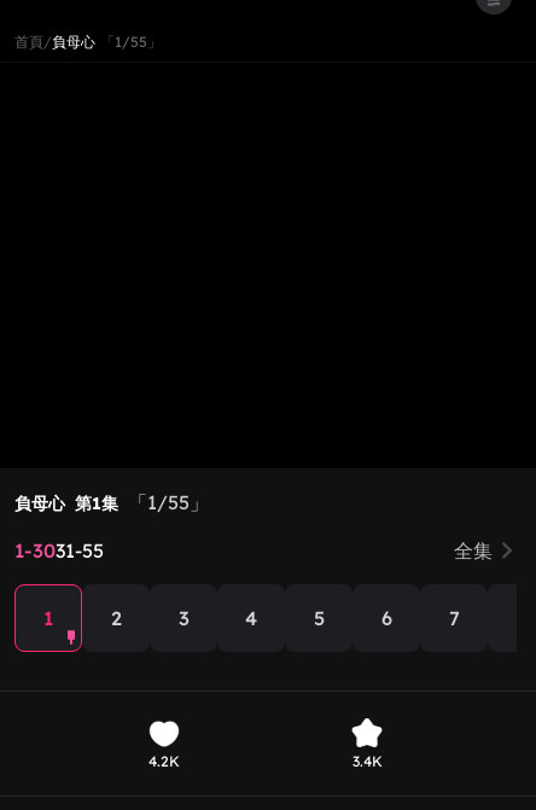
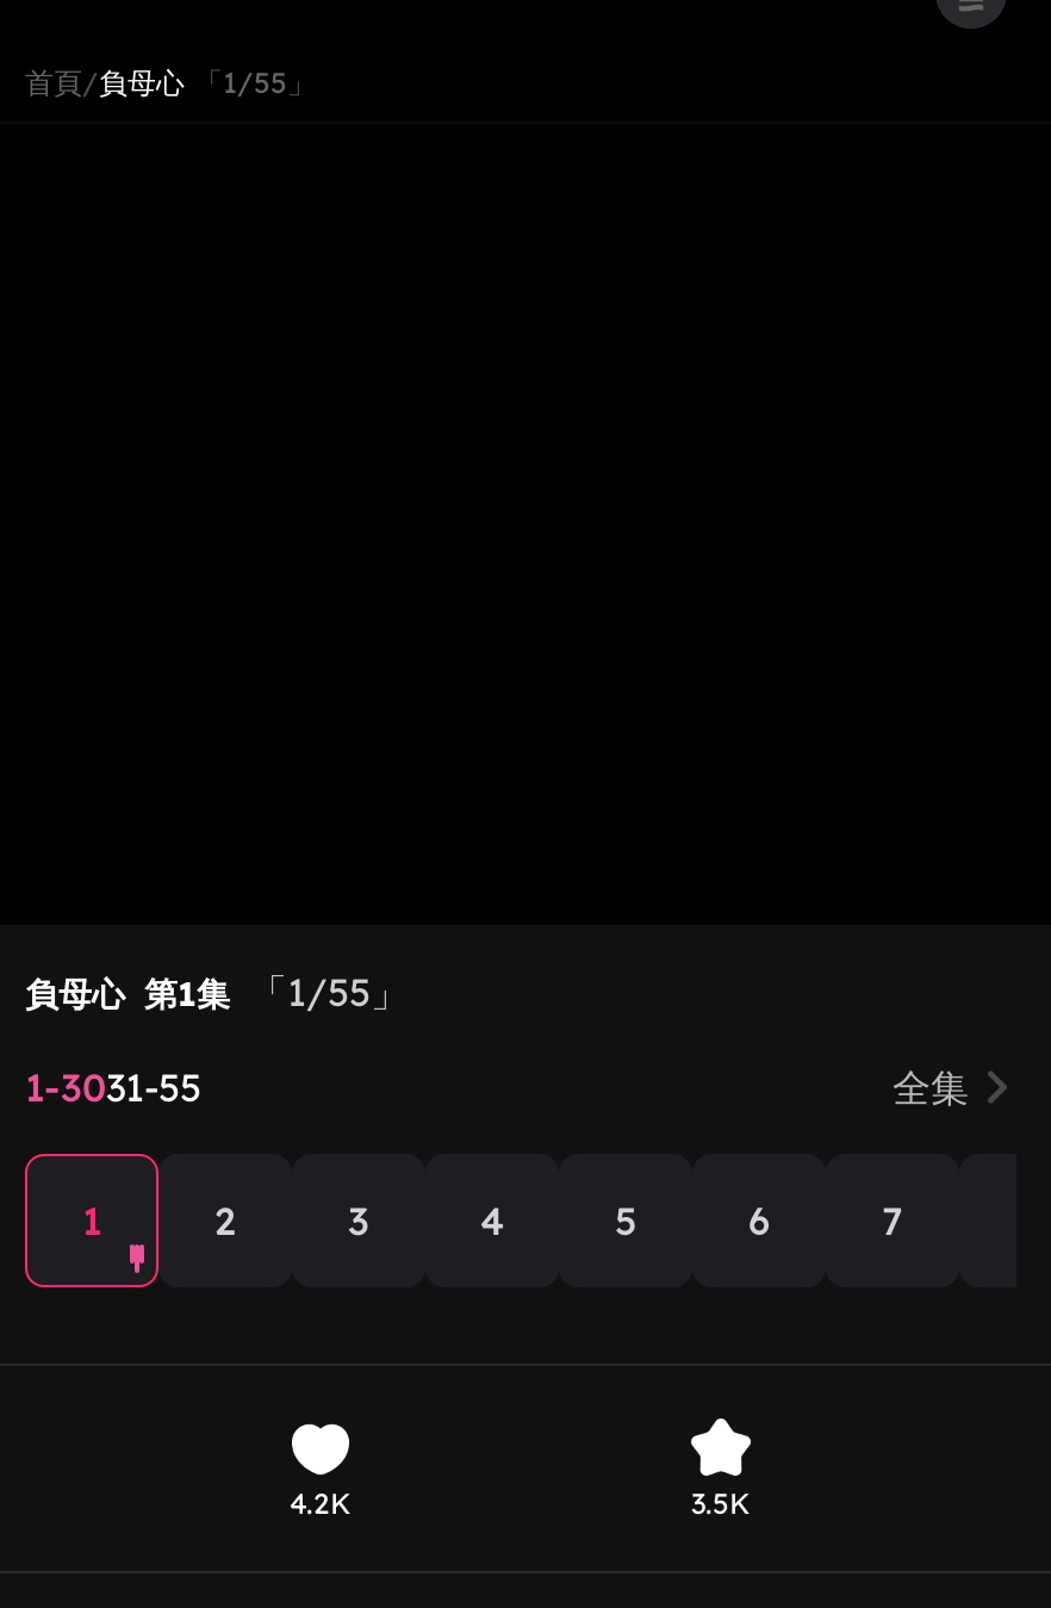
[352,752,382,770] 3.4K -> [691,1485,751,1521] 3.5K

